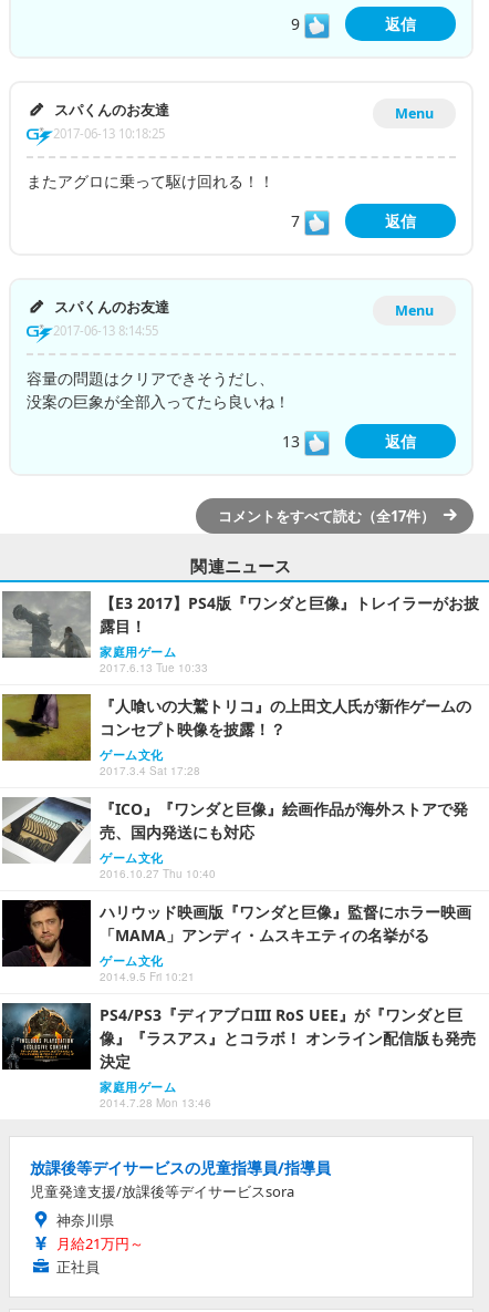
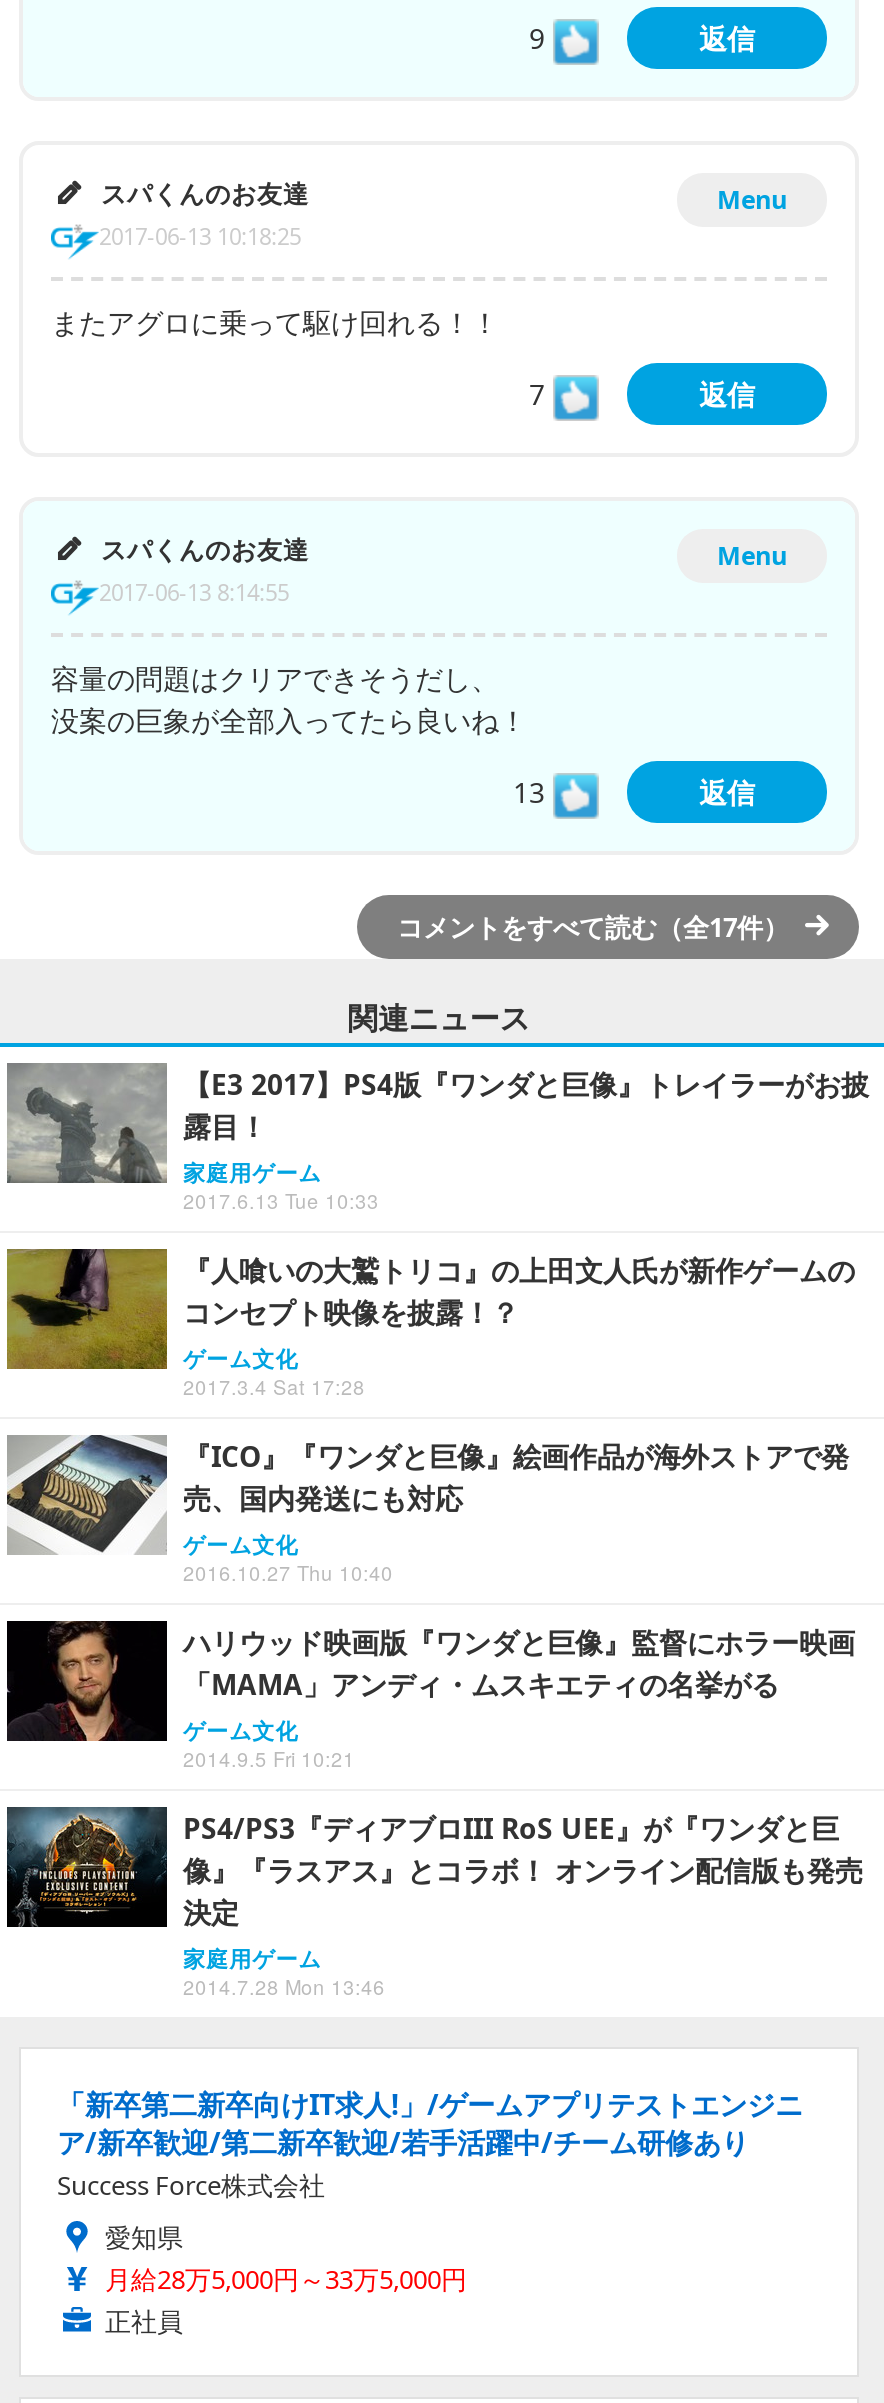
[30,1157,331,1253] 放課後等デイサービスの児童指導員/指導員 | 児童発達支援/放課後等デイサービスsora | 神奈川県 | 月給21万円～ -> [57,2085,803,2297] 「新卒第二新卒向けIT求人!」/ゲームアプリテストエンジニ | ア/新卒歓迎/第二新卒歓迎/若手活躍中/チーム研修あり | Success Force株式会社 | 愛知県 | 月給28万5,000円～33万5,000円

